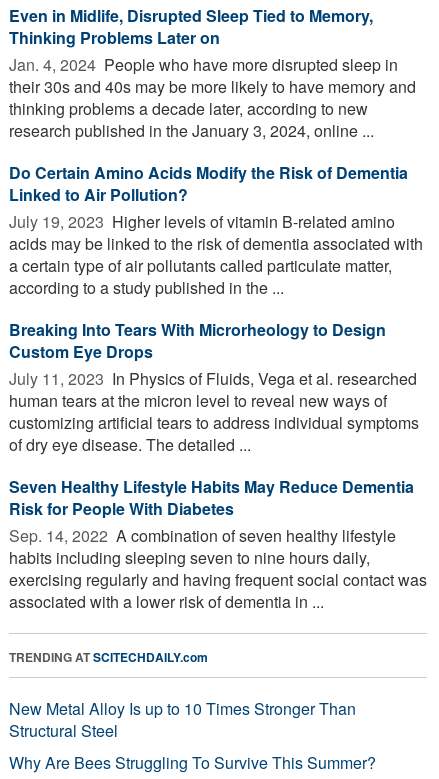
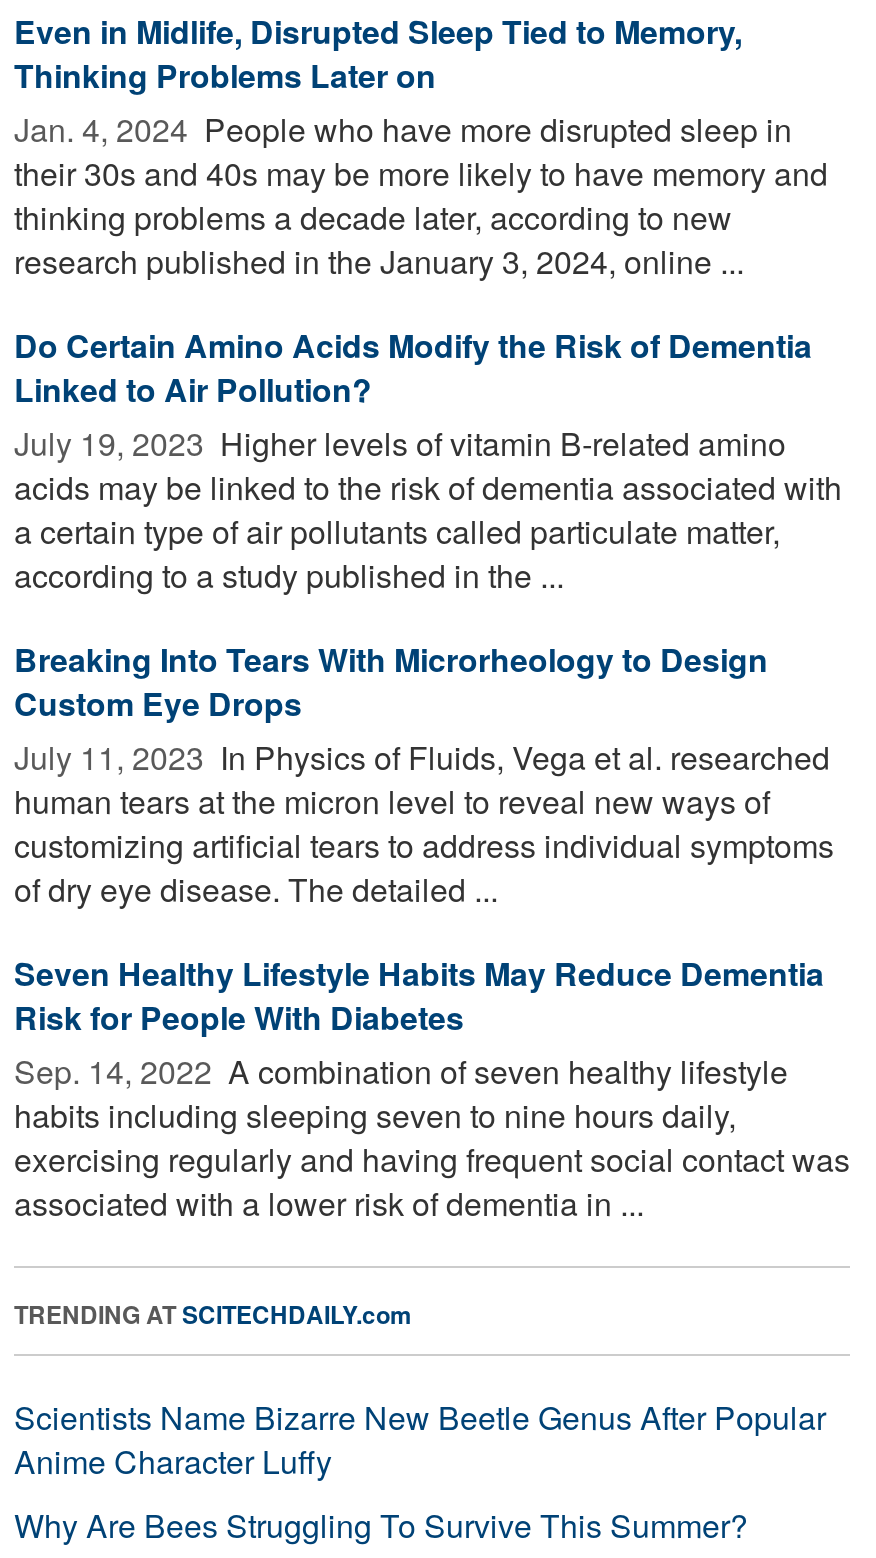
[9,697,356,742] New Metal Alloy Is up to 10 Times Stronger Than | Structural Steel -> [14,1394,826,1484] Scientists Name Bizarre New Beetle Genus After Popular | Anime Character Luffy

